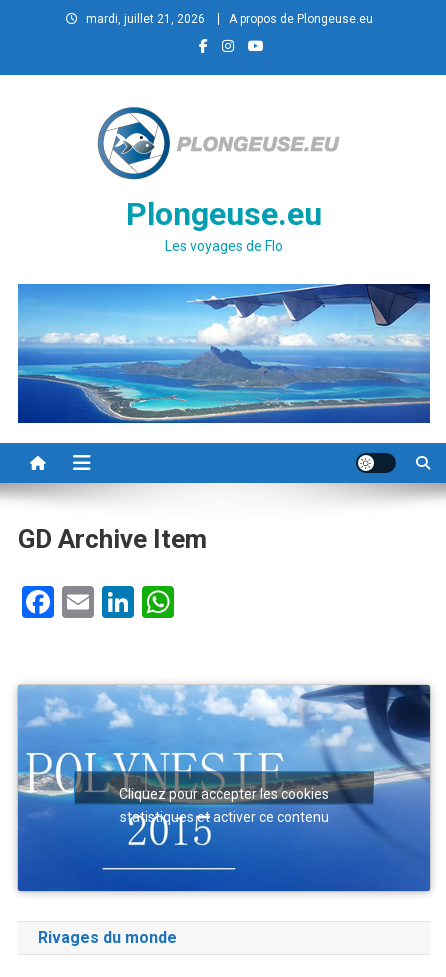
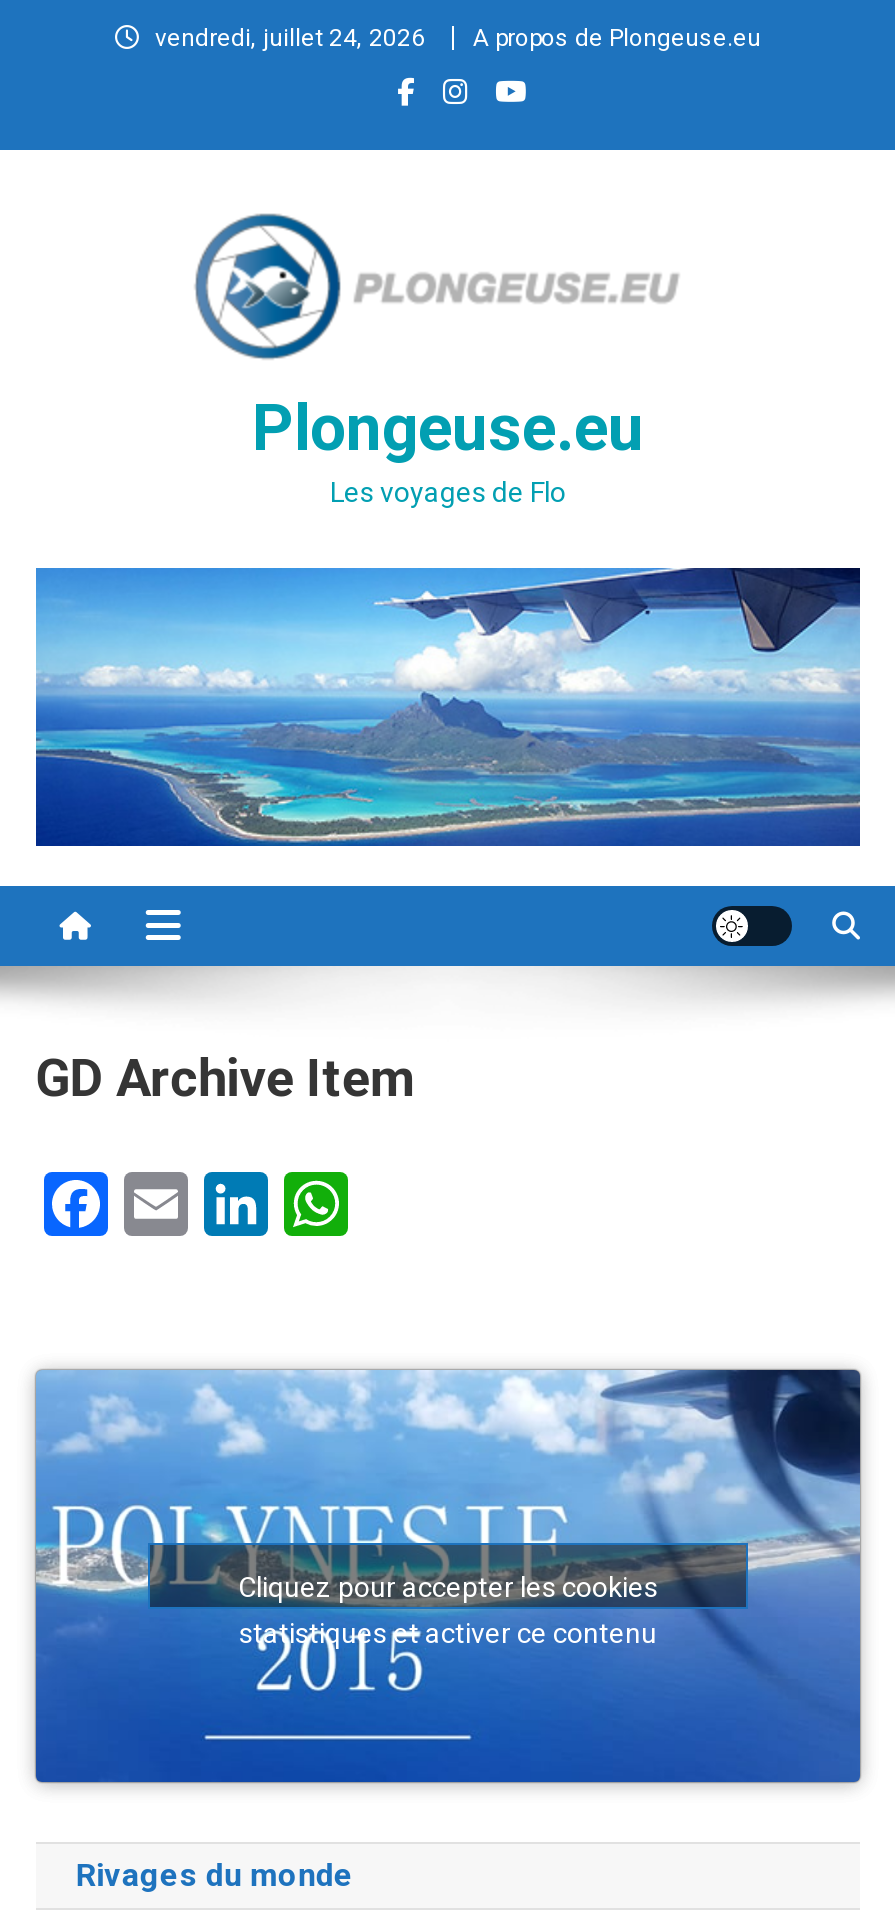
[85,12,204,26] mardi, juillet 21, 2026 -> [155,24,425,52] vendredi, juillet 24, 2026

